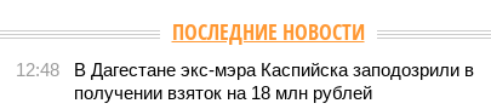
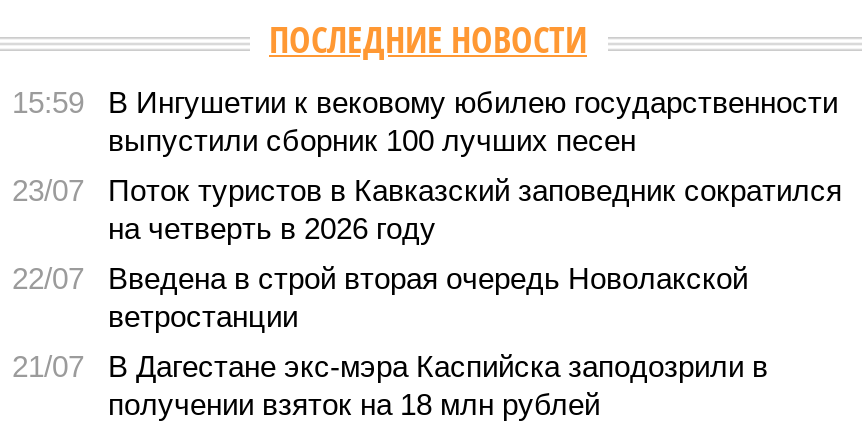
[16,59,59,80] 12:48 -> [12,85,842,383] 15:59 | В Ингушетии к вековому юбилею государственности | выпустили сборник 100 лучших песен | 23/07 | Поток туристов в Кавказский заповедник сократился | на четверть в 2026 году | 22/07 | Введена в строй вторая очередь Новолакской | ветростанции | 21/07

